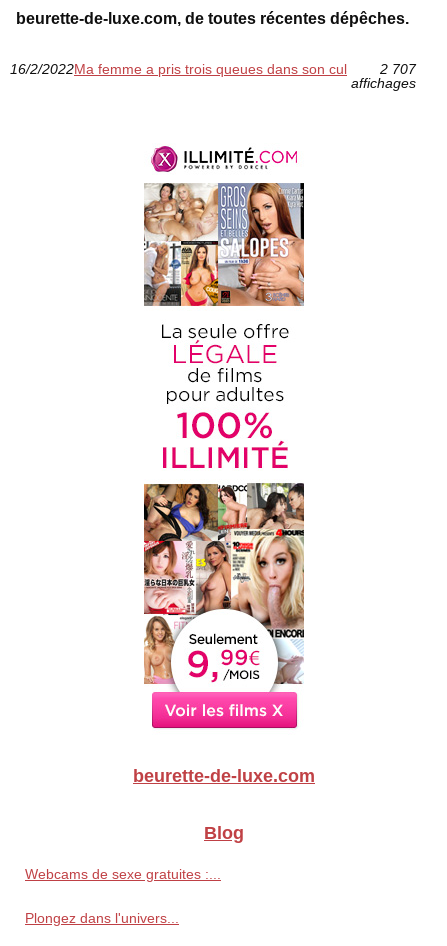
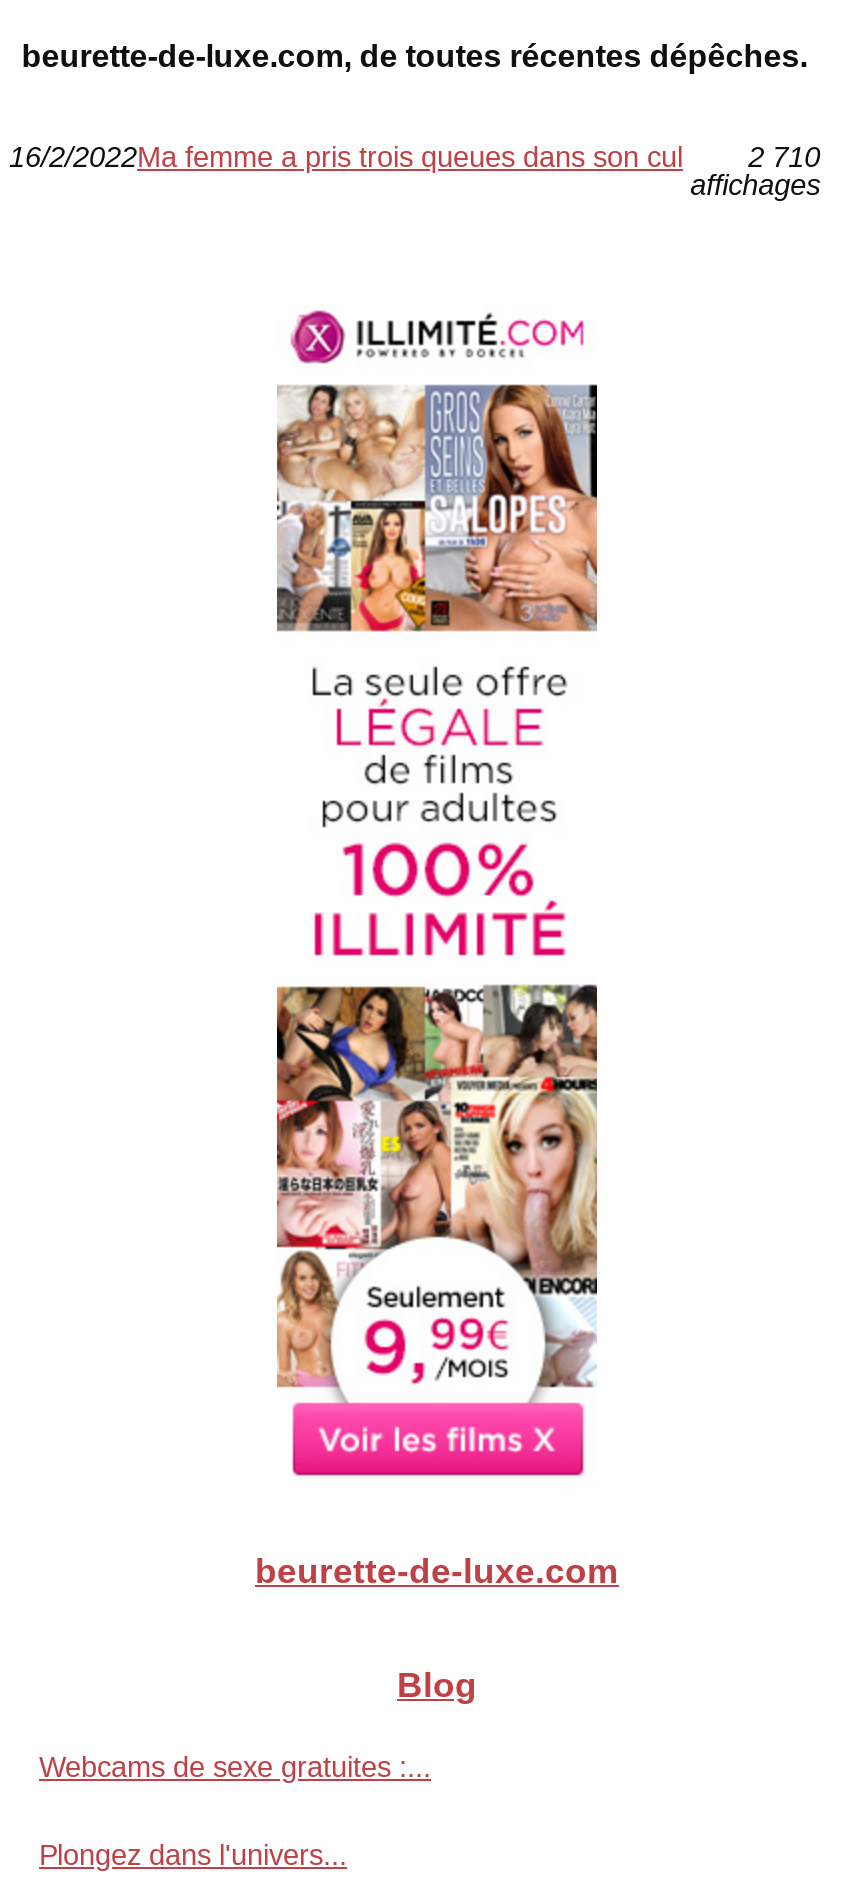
[380,61,416,77] 2 707 -> [748,142,820,174] 2 710

